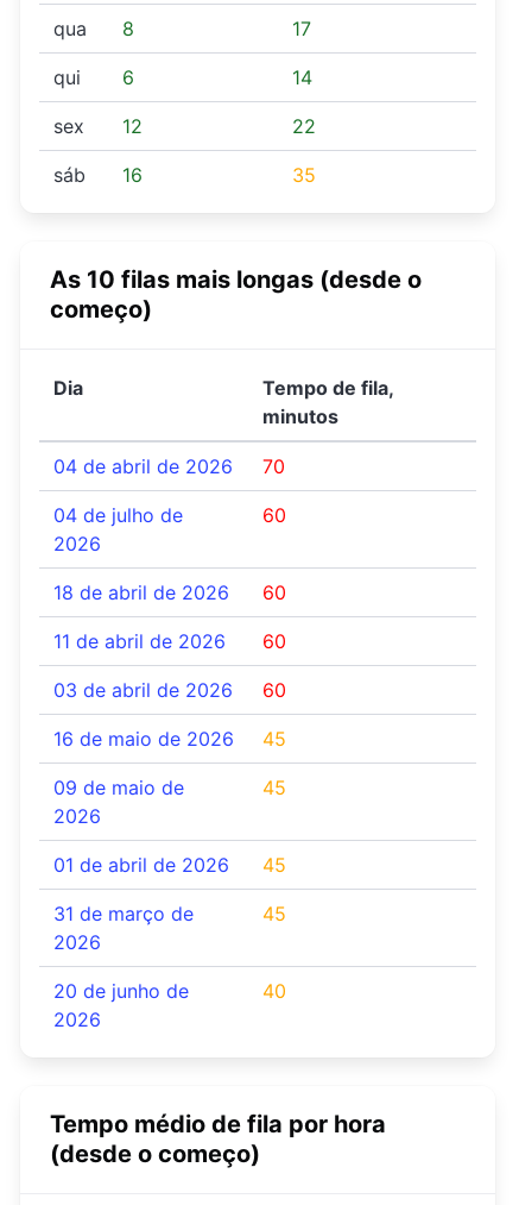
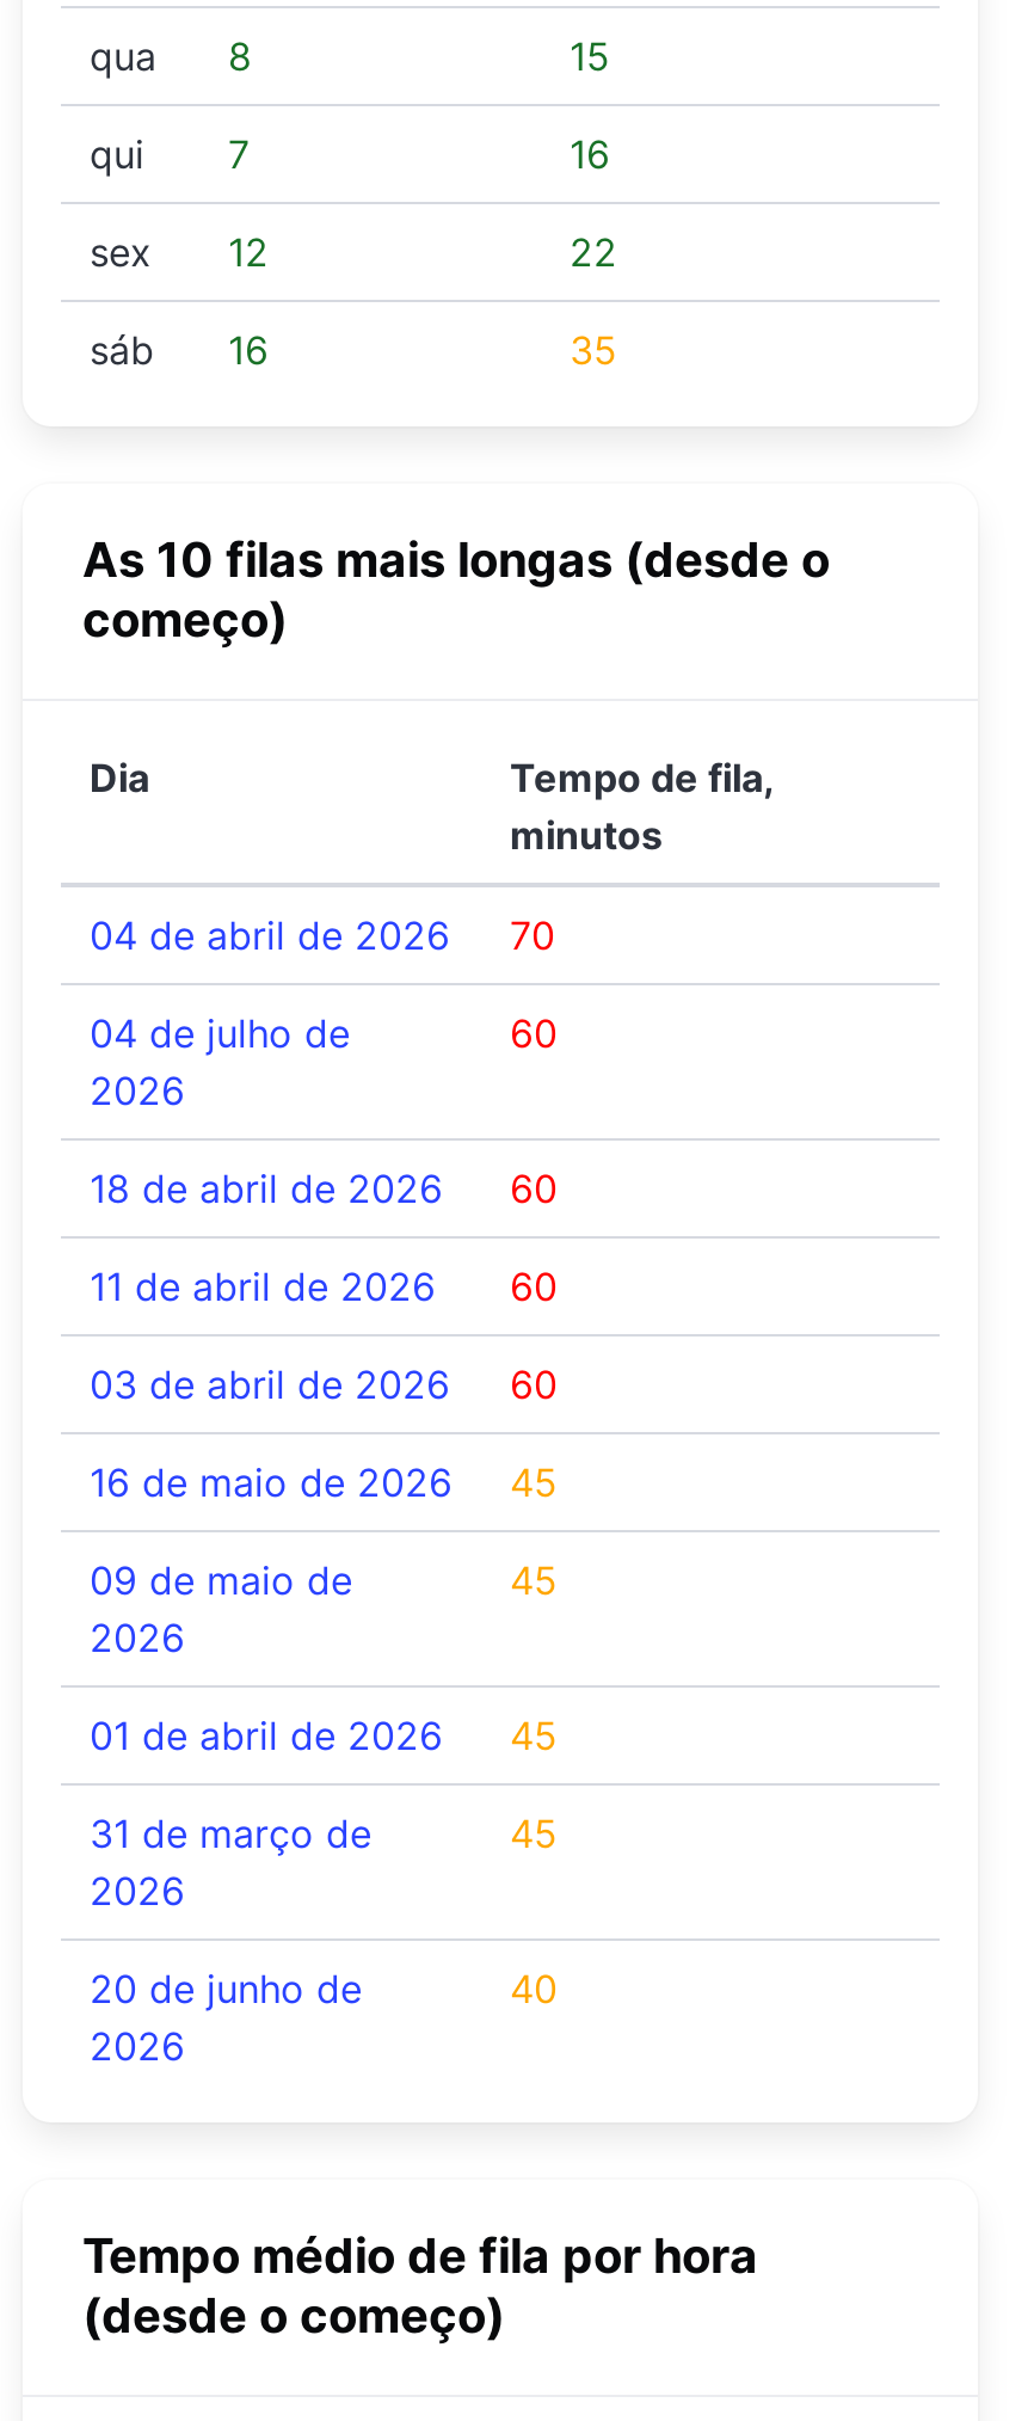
[292,17,311,40] 17 -> [570,32,610,80] 15
[53,65,134,89] qui 6 -> [90,130,250,178] qui 7
[292,65,312,89] 14 -> [570,130,610,178] 16

